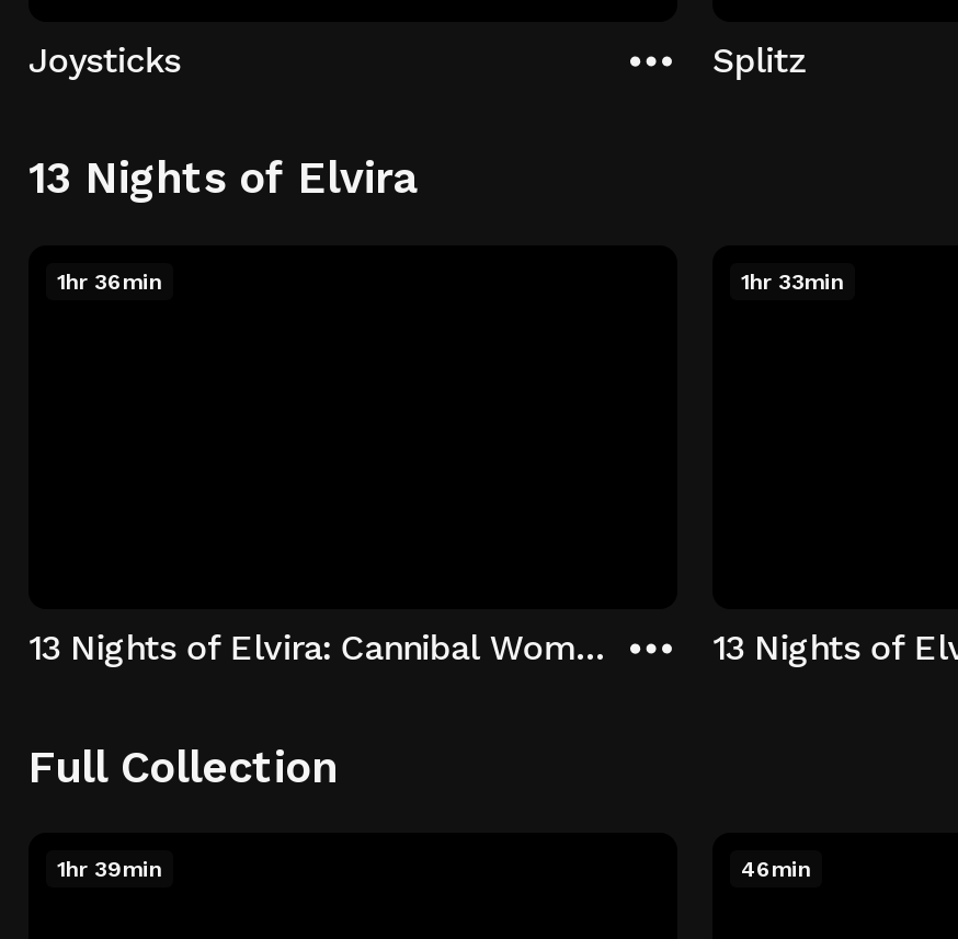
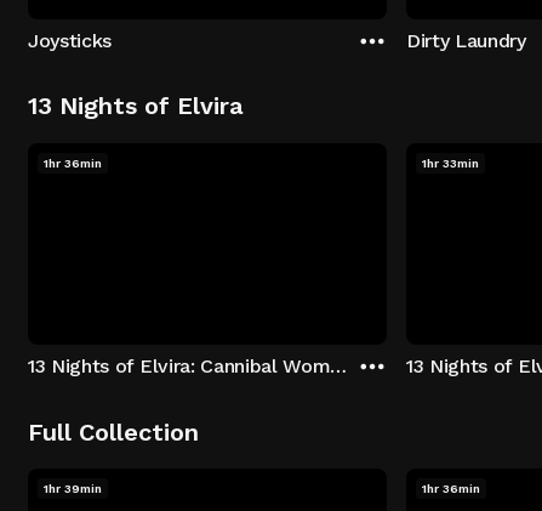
[712,38,807,80] Splitz -> [406,29,526,52] Dirty Laundry
[741,857,811,881] 46min -> [422,482,480,495] 1hr 36min

